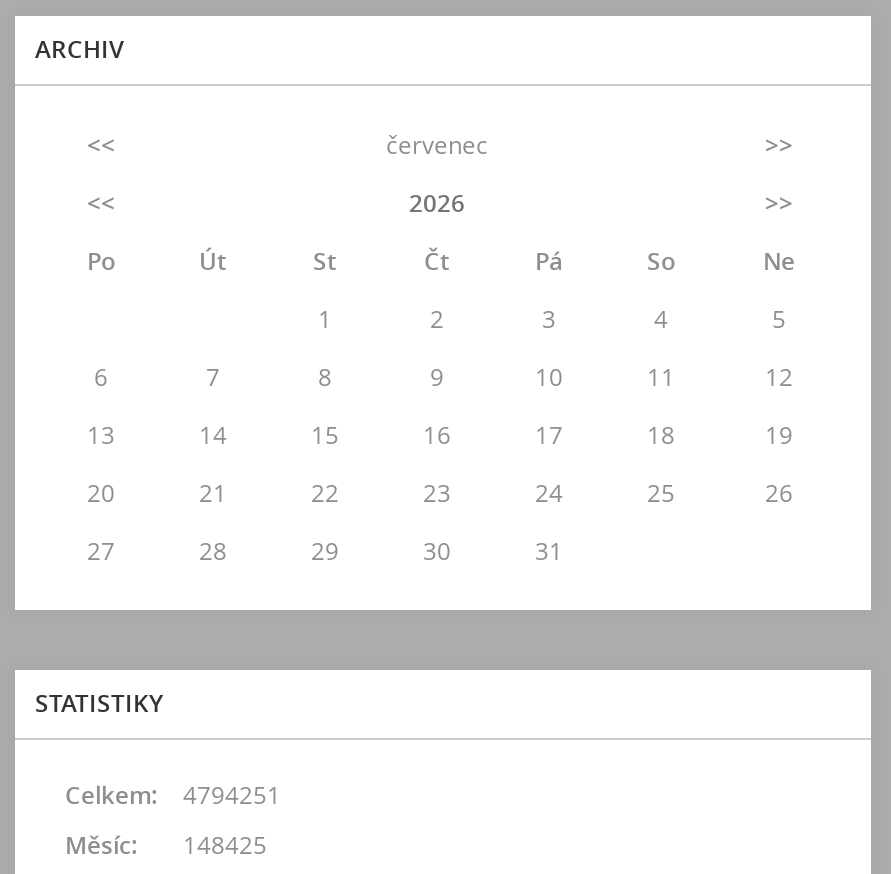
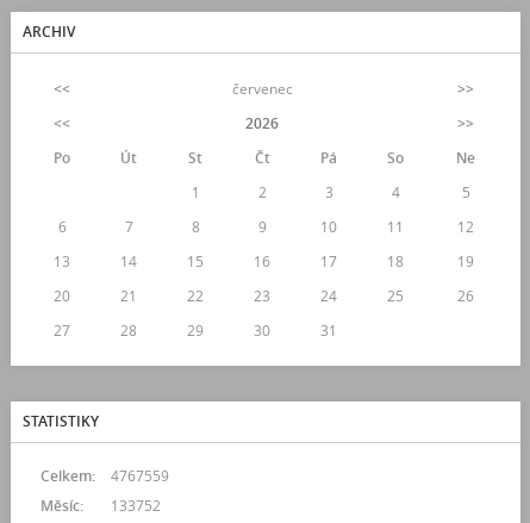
[65,778,281,812] Celkem: 4794251 -> [40,466,169,486] Celkem: 4767559
[65,828,267,862] Měsíc: 148425 -> [40,496,161,516] Měsíc: 133752

